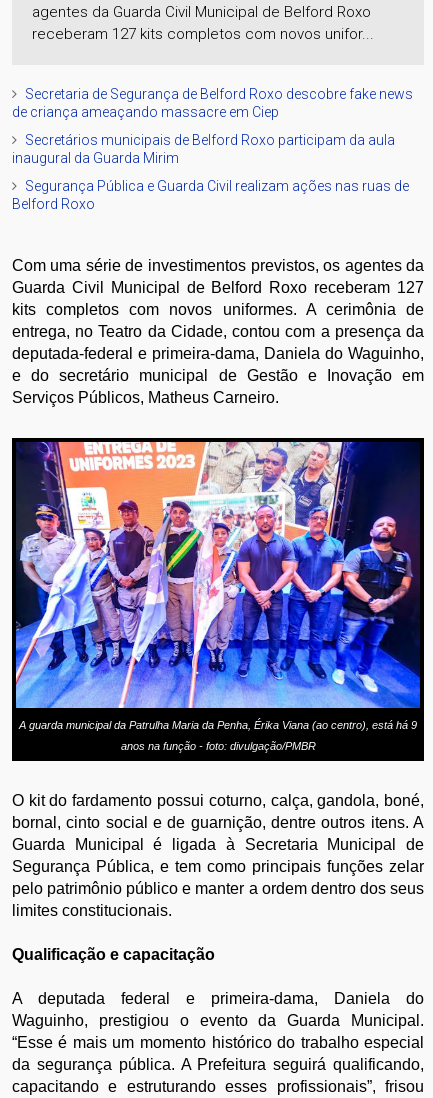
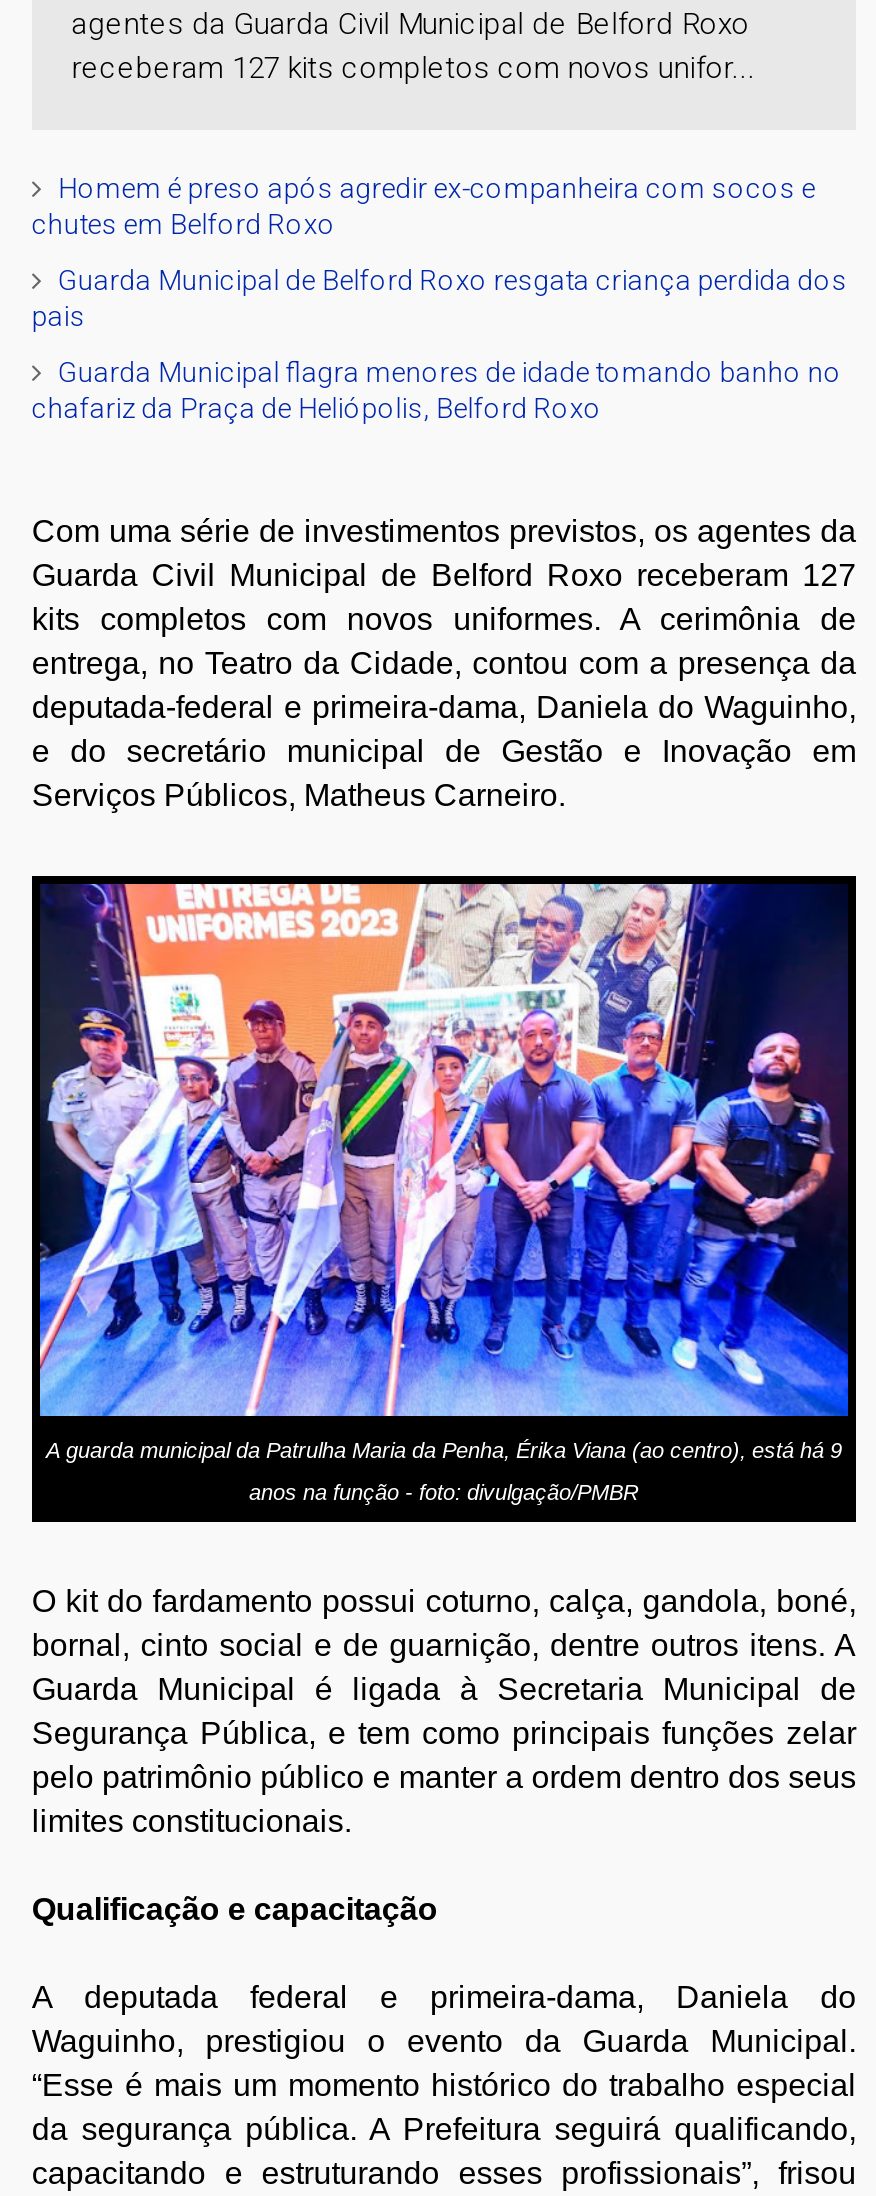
[12,86,413,120] Secretaria de Segurança de Belford Roxo descobre fake news | de criança ameaçando massacre em Ciep -> [32,171,816,239] Homem é preso após agredir ex-companheira com socos e | chutes em Belford Roxo
[12,132,395,166] Secretários municipais de Belford Roxo participam da aula | inaugural da Guarda Mirim -> [32,263,848,331] Guarda Municipal de Belford Roxo resgata criança perdida dos | pais
[12,178,409,212] Segurança Pública e Guarda Civil realizam ações nas ruas de | Belford Roxo -> [32,355,842,423] Guarda Municipal flagra menores de idade tomando banho no | chafariz da Praça de Heliópolis, Belford Roxo

